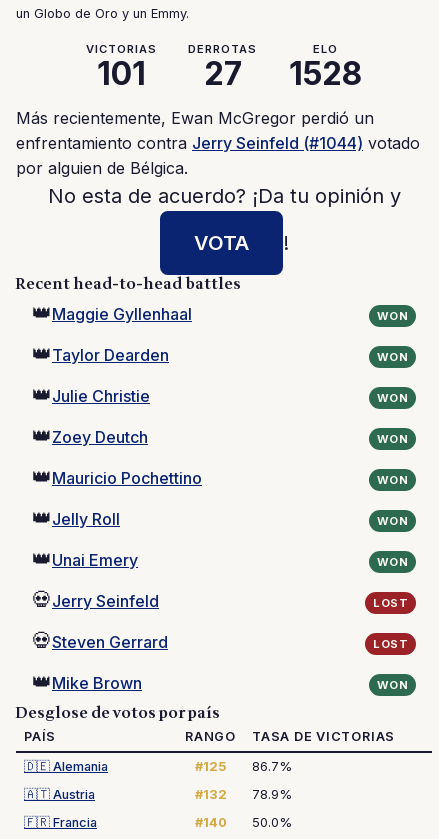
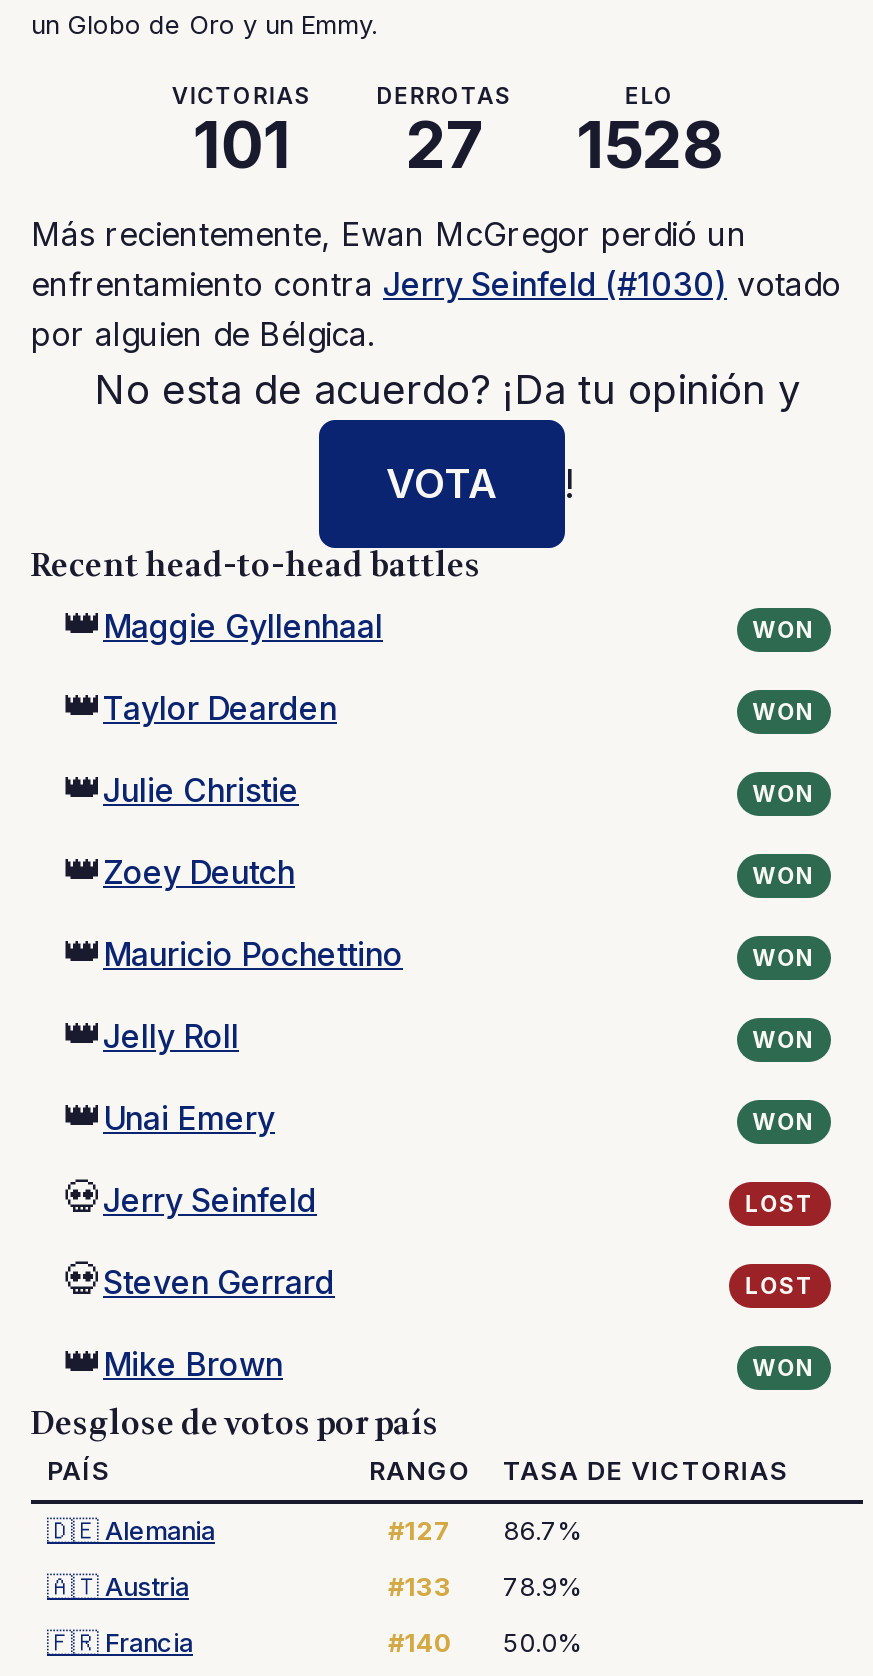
[16,133,420,153] enfrentamiento contra Jerry Seinfeld (#1044) votado -> [31,264,841,304] enfrentamiento contra Jerry Seinfeld (#1030) votado
[195,759,292,774] #125 86.7% -> [388,1516,583,1546] #127 86.7%
[194,787,292,802] #132 78.9% -> [388,1572,583,1602] #133 78.9%

